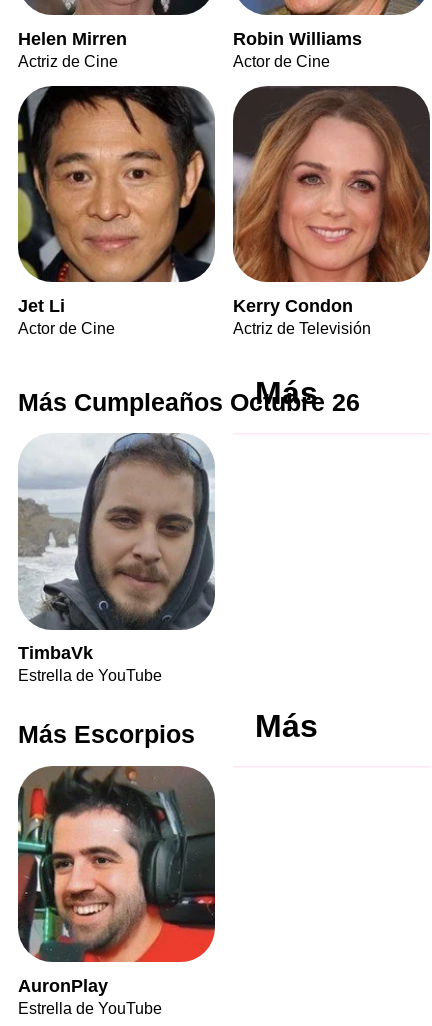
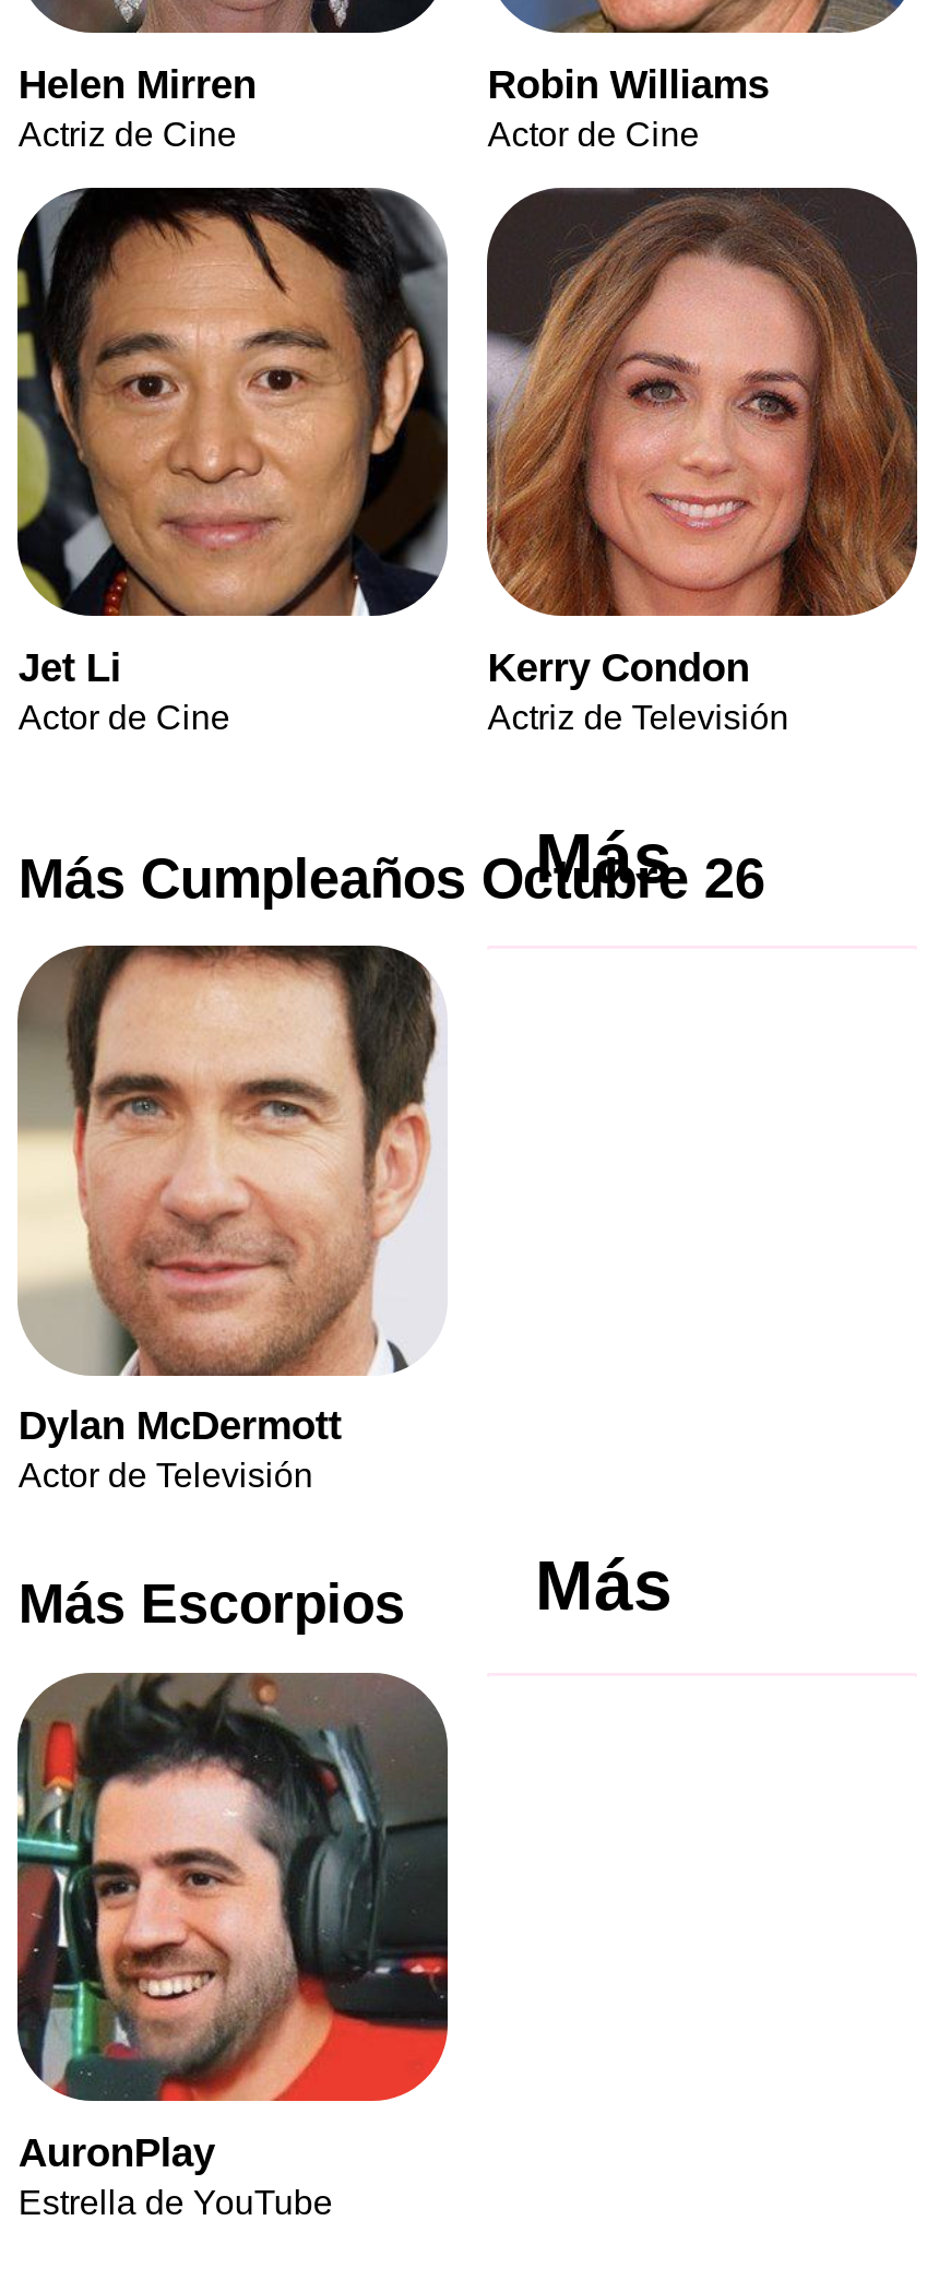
[17,432,216,684] [image] | TimbaVk | Estrella de YouTube -> [17,943,448,1494] [image] | Dylan McDermott | Actor de Televisión

